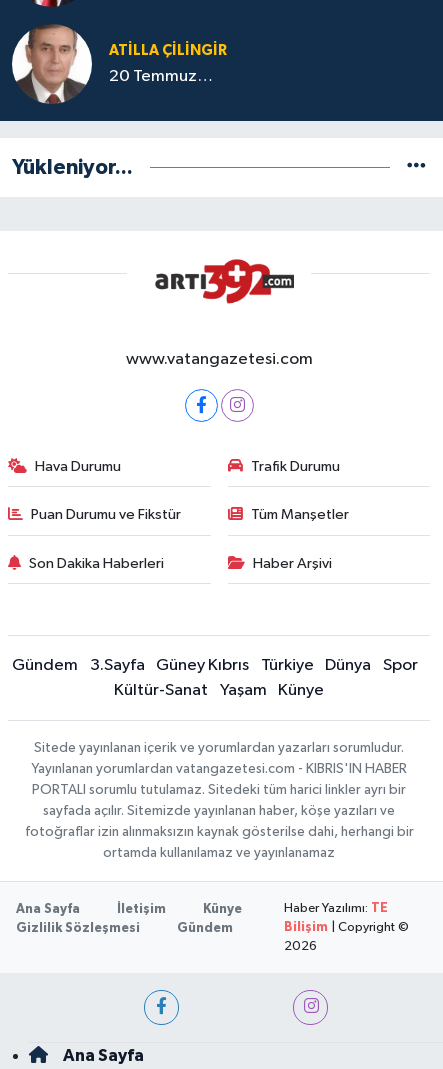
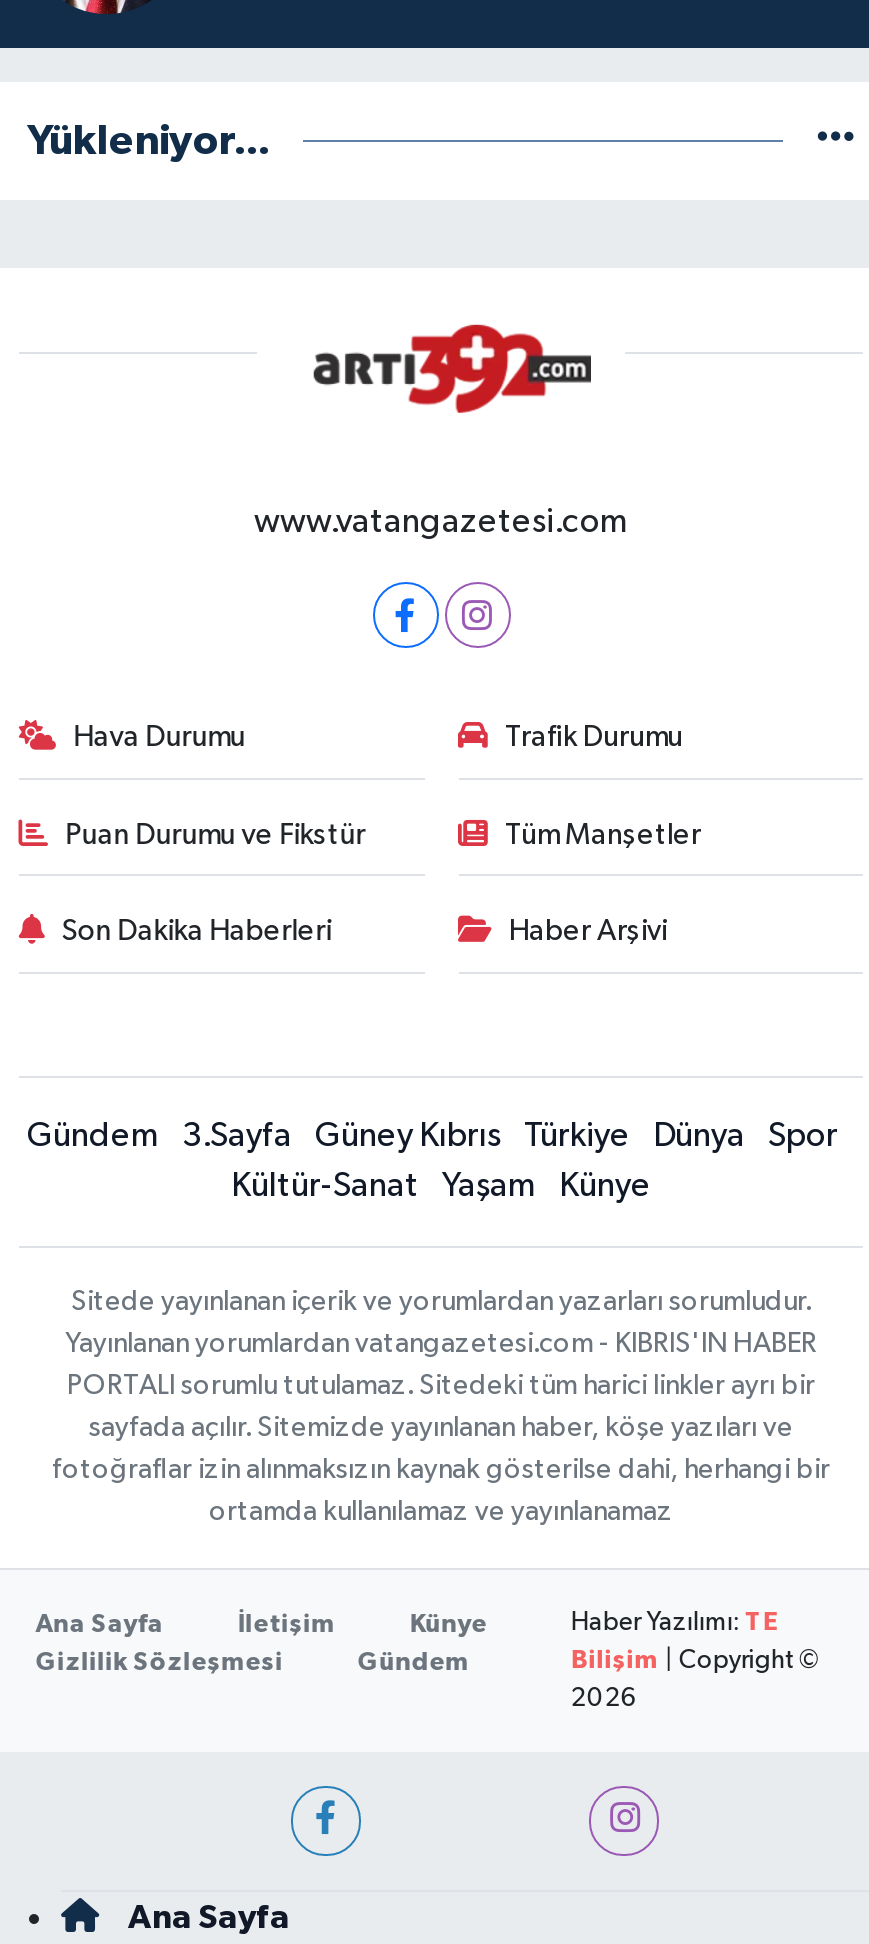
[11,24,227,104] [image] | ATILLA ÇİLİNGİR | 20 Temmuz… -> none

